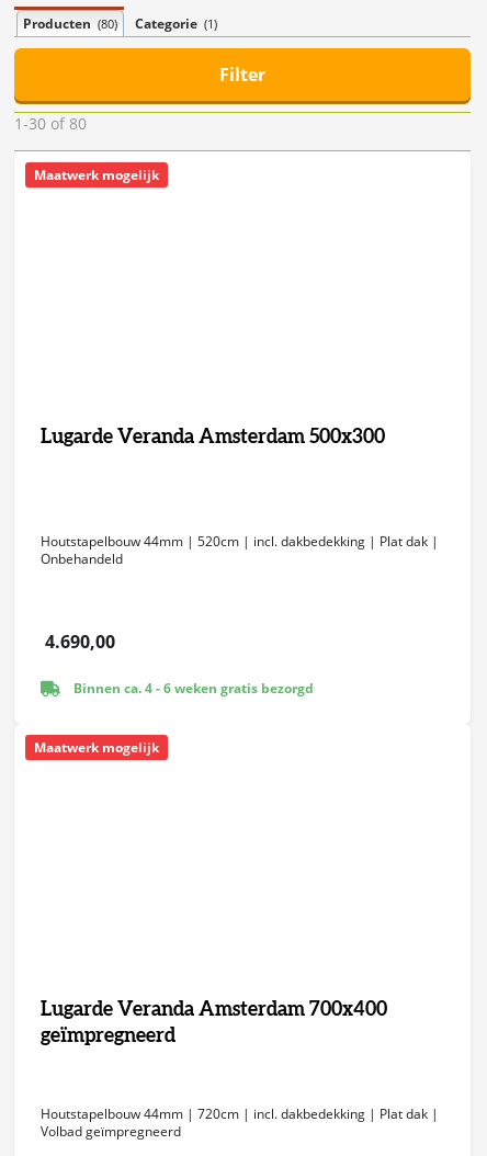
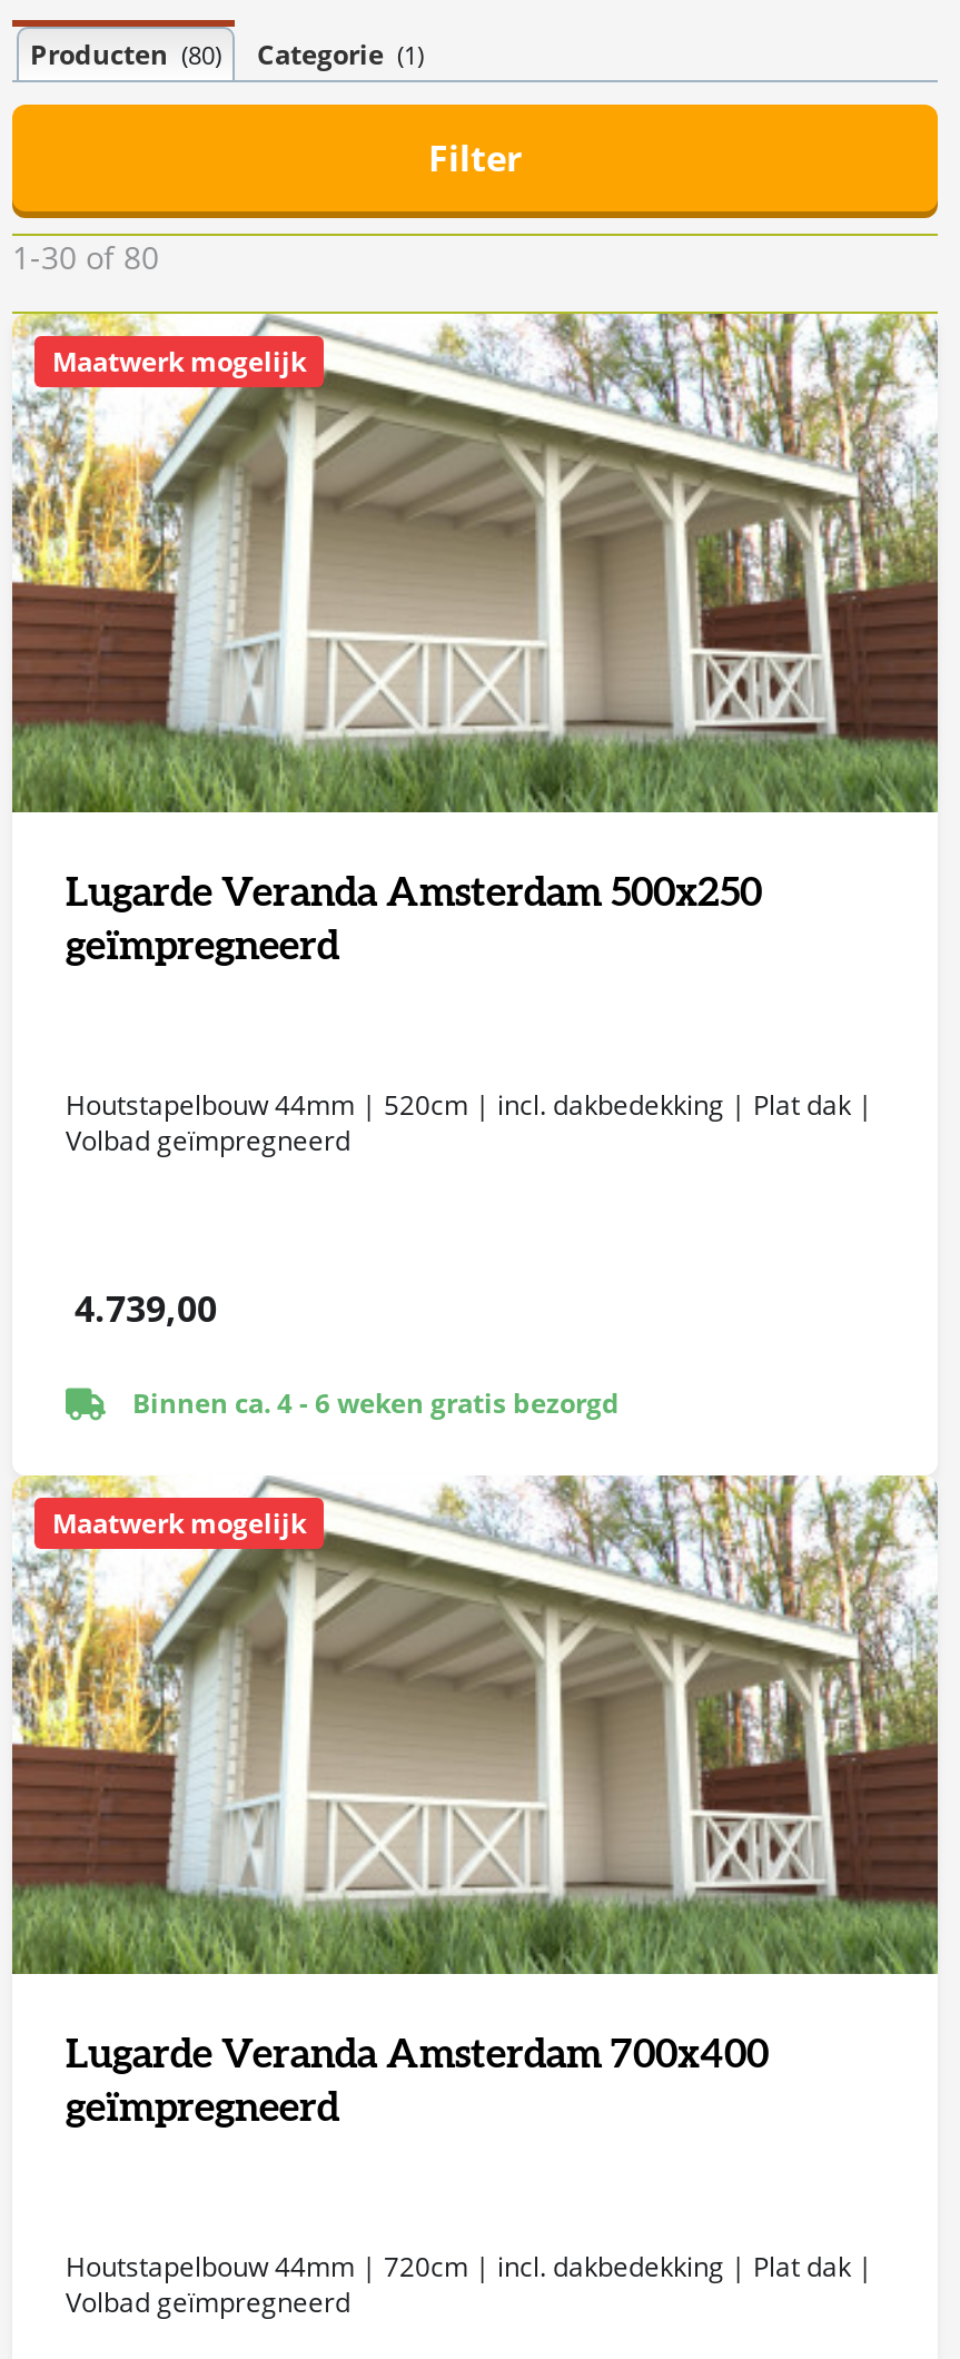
none -> [10,312,940,815] [image]
[41,424,385,447] Lugarde Veranda Amsterdam 500x300 -> [66,868,762,968] Lugarde Veranda Amsterdam 500x250 | geïmpregneerd
[41,549,123,568] Onbehandeld -> [66,1122,350,1159] Volbad geïmpregneerd
[41,630,115,654] 4.690,00 -> [66,1284,217,1333] 4.739,00
none -> [10,1473,940,1976] [image]

